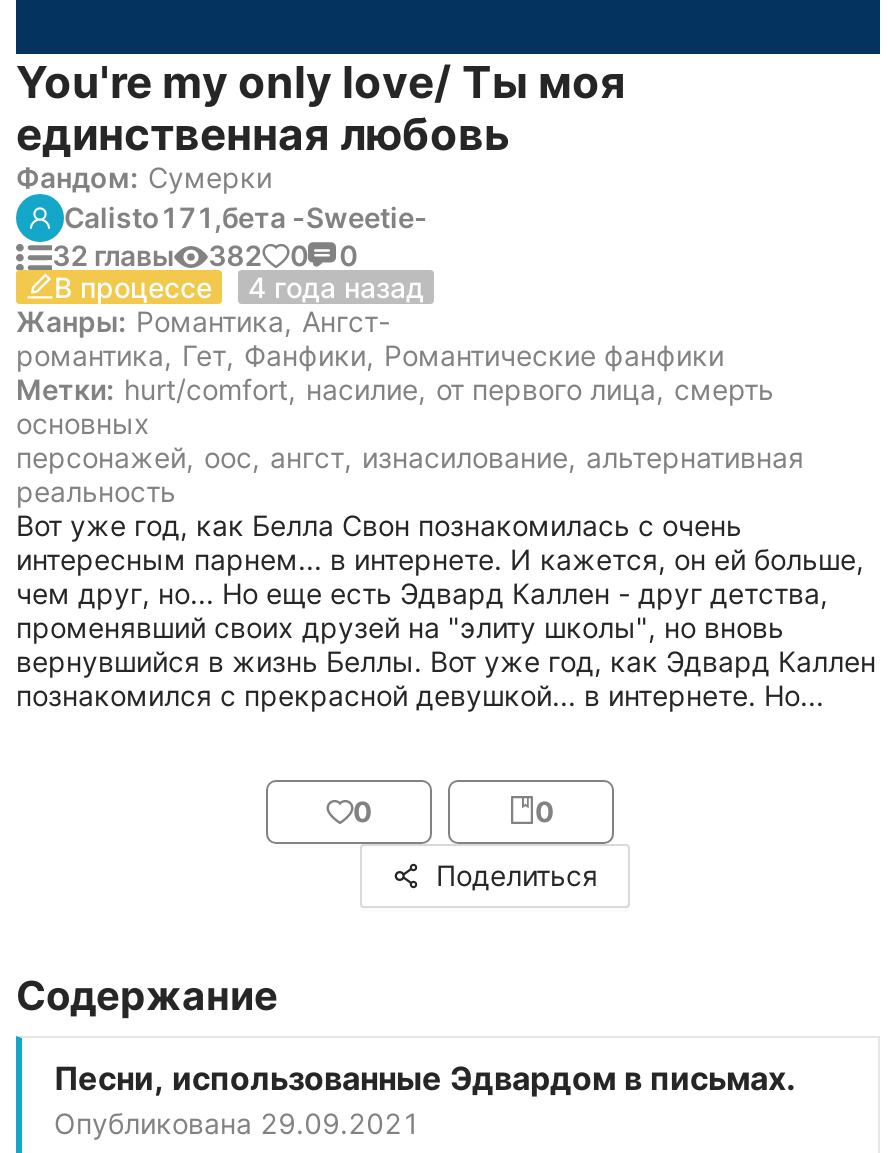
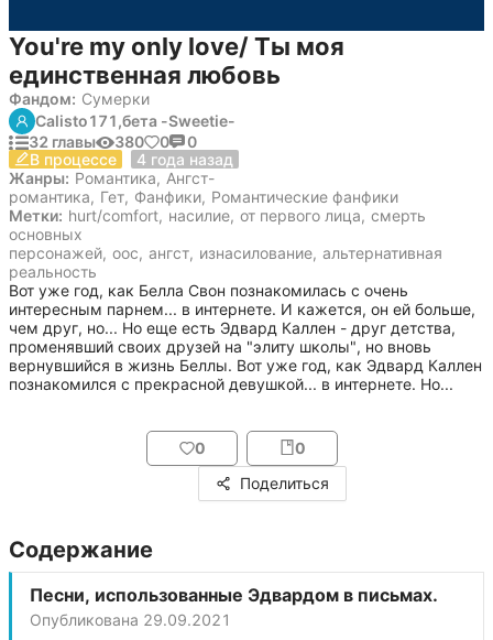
[208,238,262,272] 382 -> [114,132,144,151] 380

